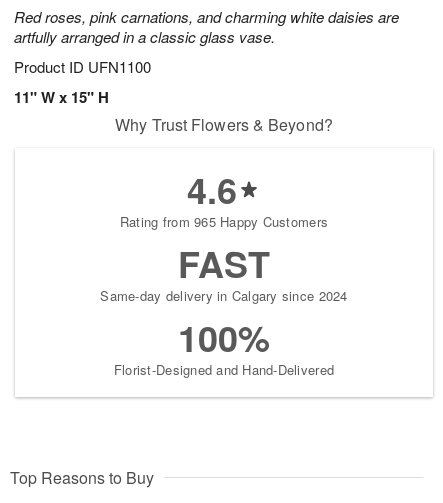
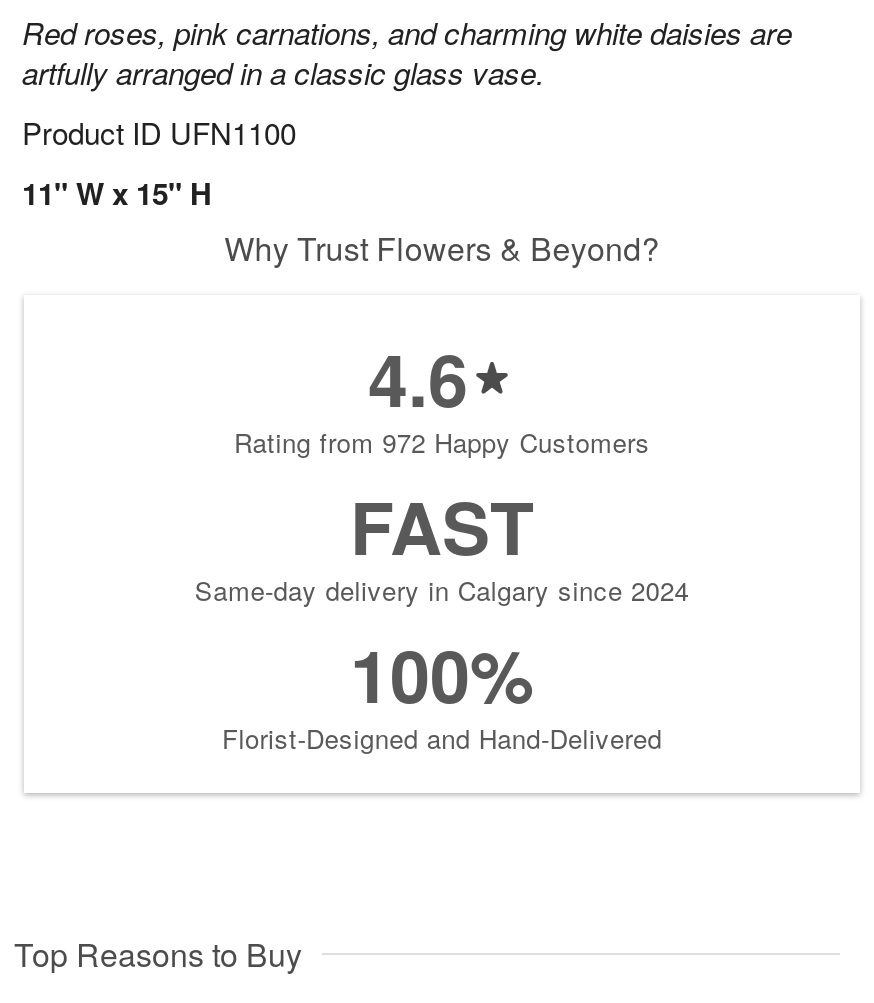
[120,211,328,230] Rating from 965 Happy Customers -> [234,422,650,460] Rating from 972 Happy Customers

